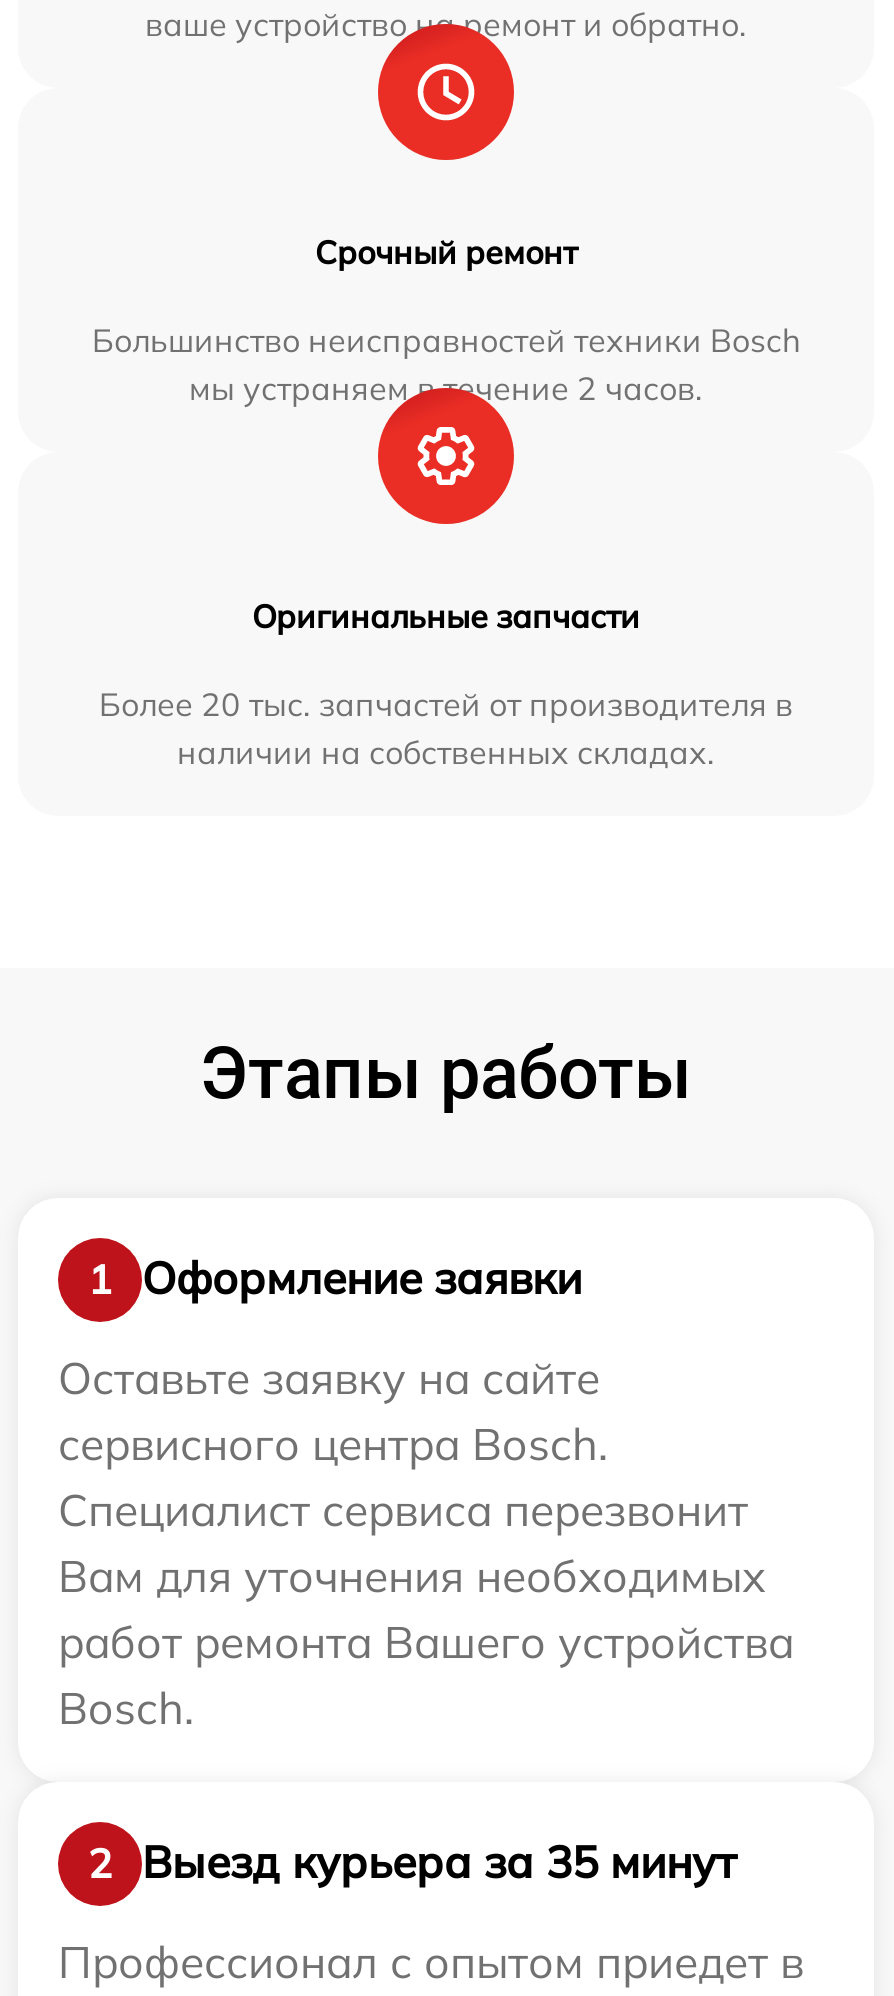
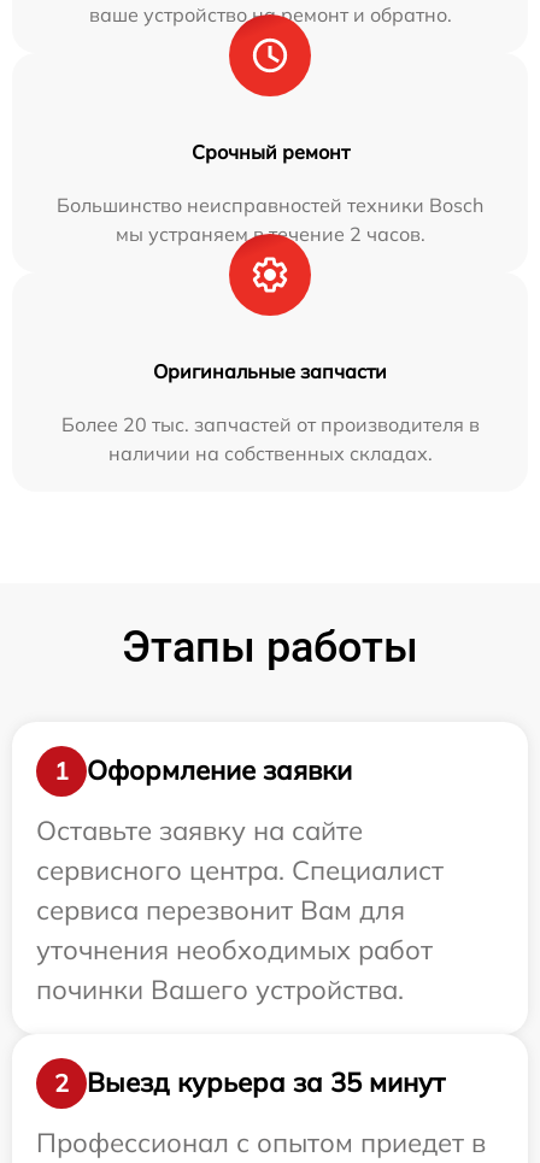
[58,1416,794,1736] сервисного центра Bosch. | Специалист сервиса перезвонит | Вам для уточнения необходимых | работ ремонта Вашего устройства | Bosch. -> [36,853,444,1006] сервисного центра. Специалист | сервиса перезвонит Вам для | уточнения необходимых работ | починки Вашего устройства.

